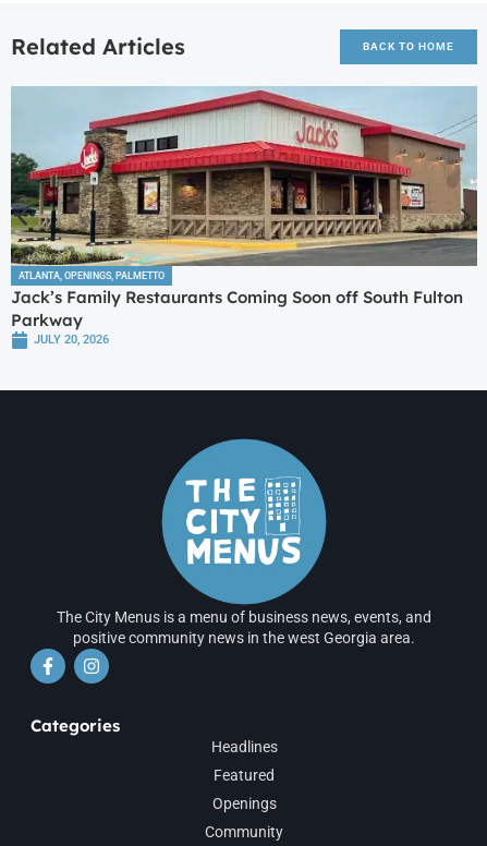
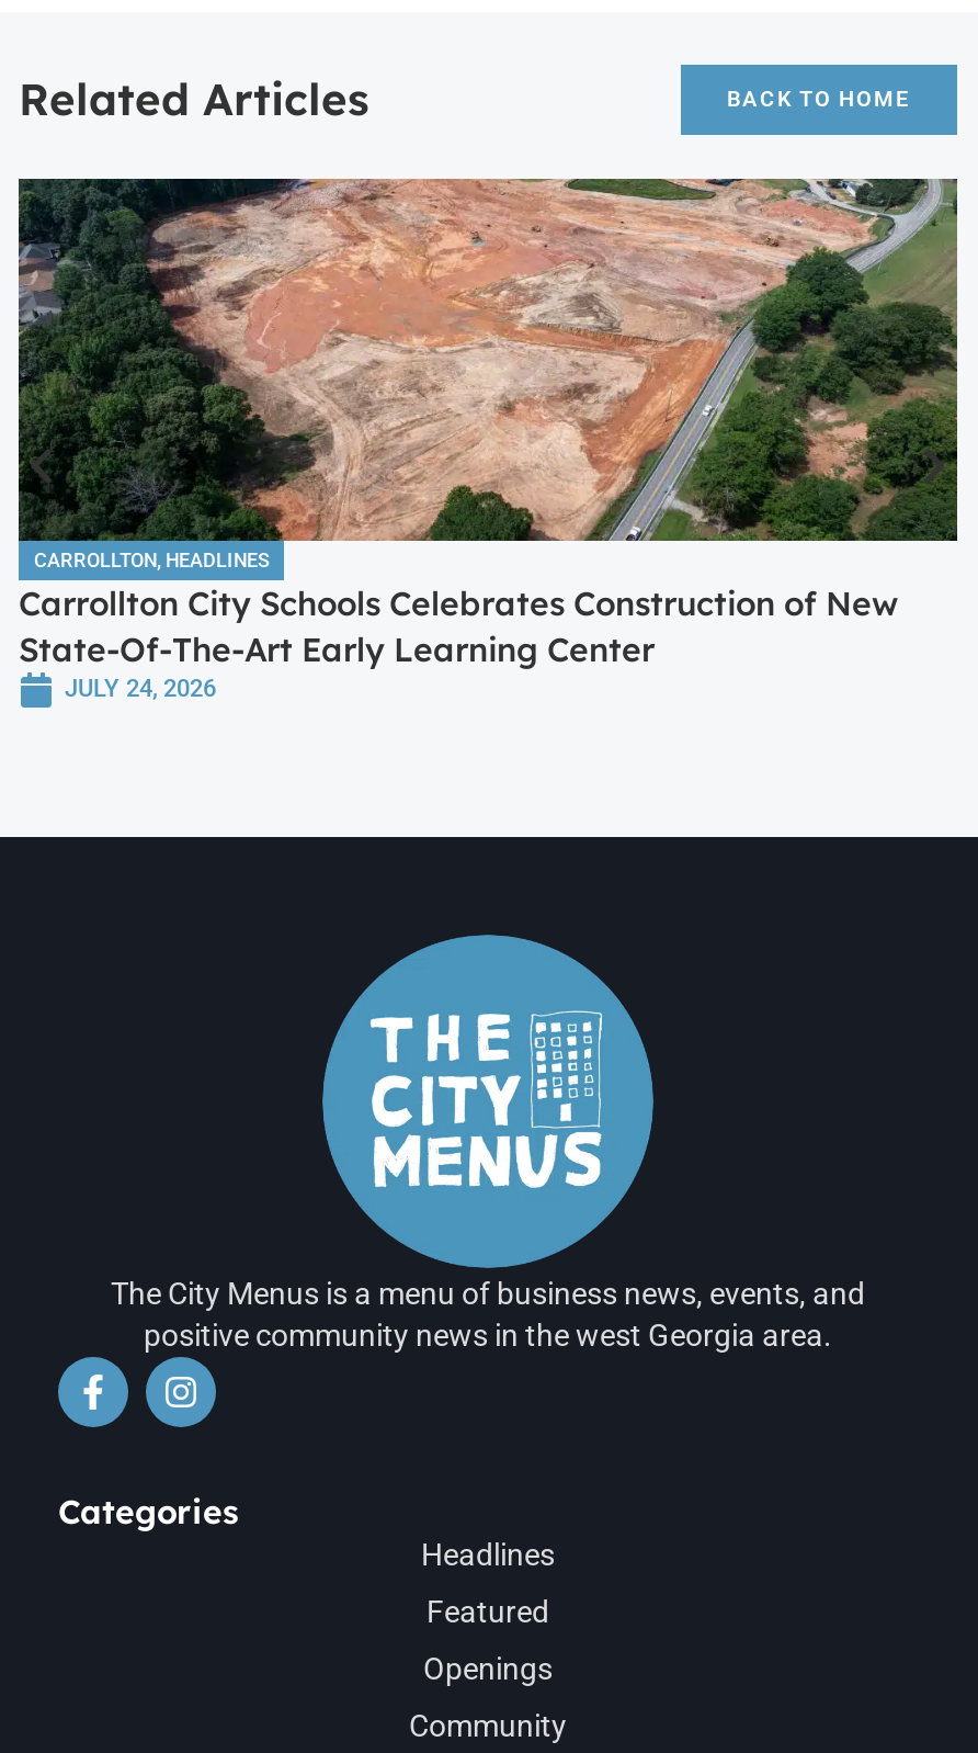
[10,86,477,347] [image] | ATLANTA, OPENINGS, PALMETTO | Jack’s Family Restaurants Coming Soon off South Fulton | Parkway | JULY 20, 2026 -> [16,177,959,703] [image] | CARROLLTON, HEADLINES | Carrollton City Schools Celebrates Construction of New | State-Of-The-Art Early Learning Center | JULY 24, 2026

